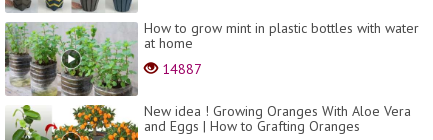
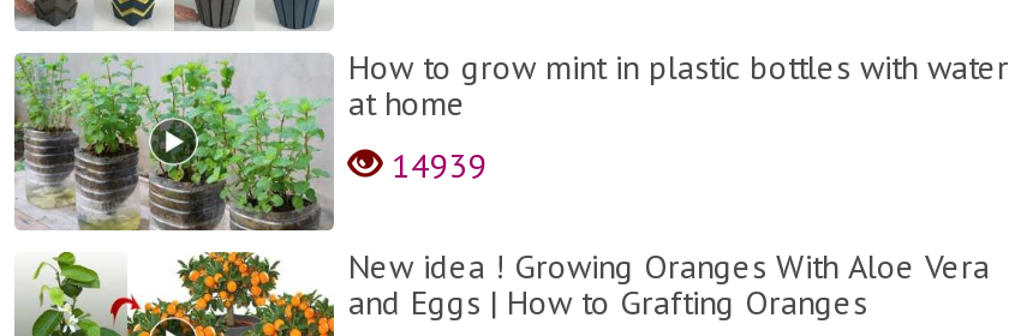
[158,60,202,78] 14887 -> [382,144,488,187] 14939

